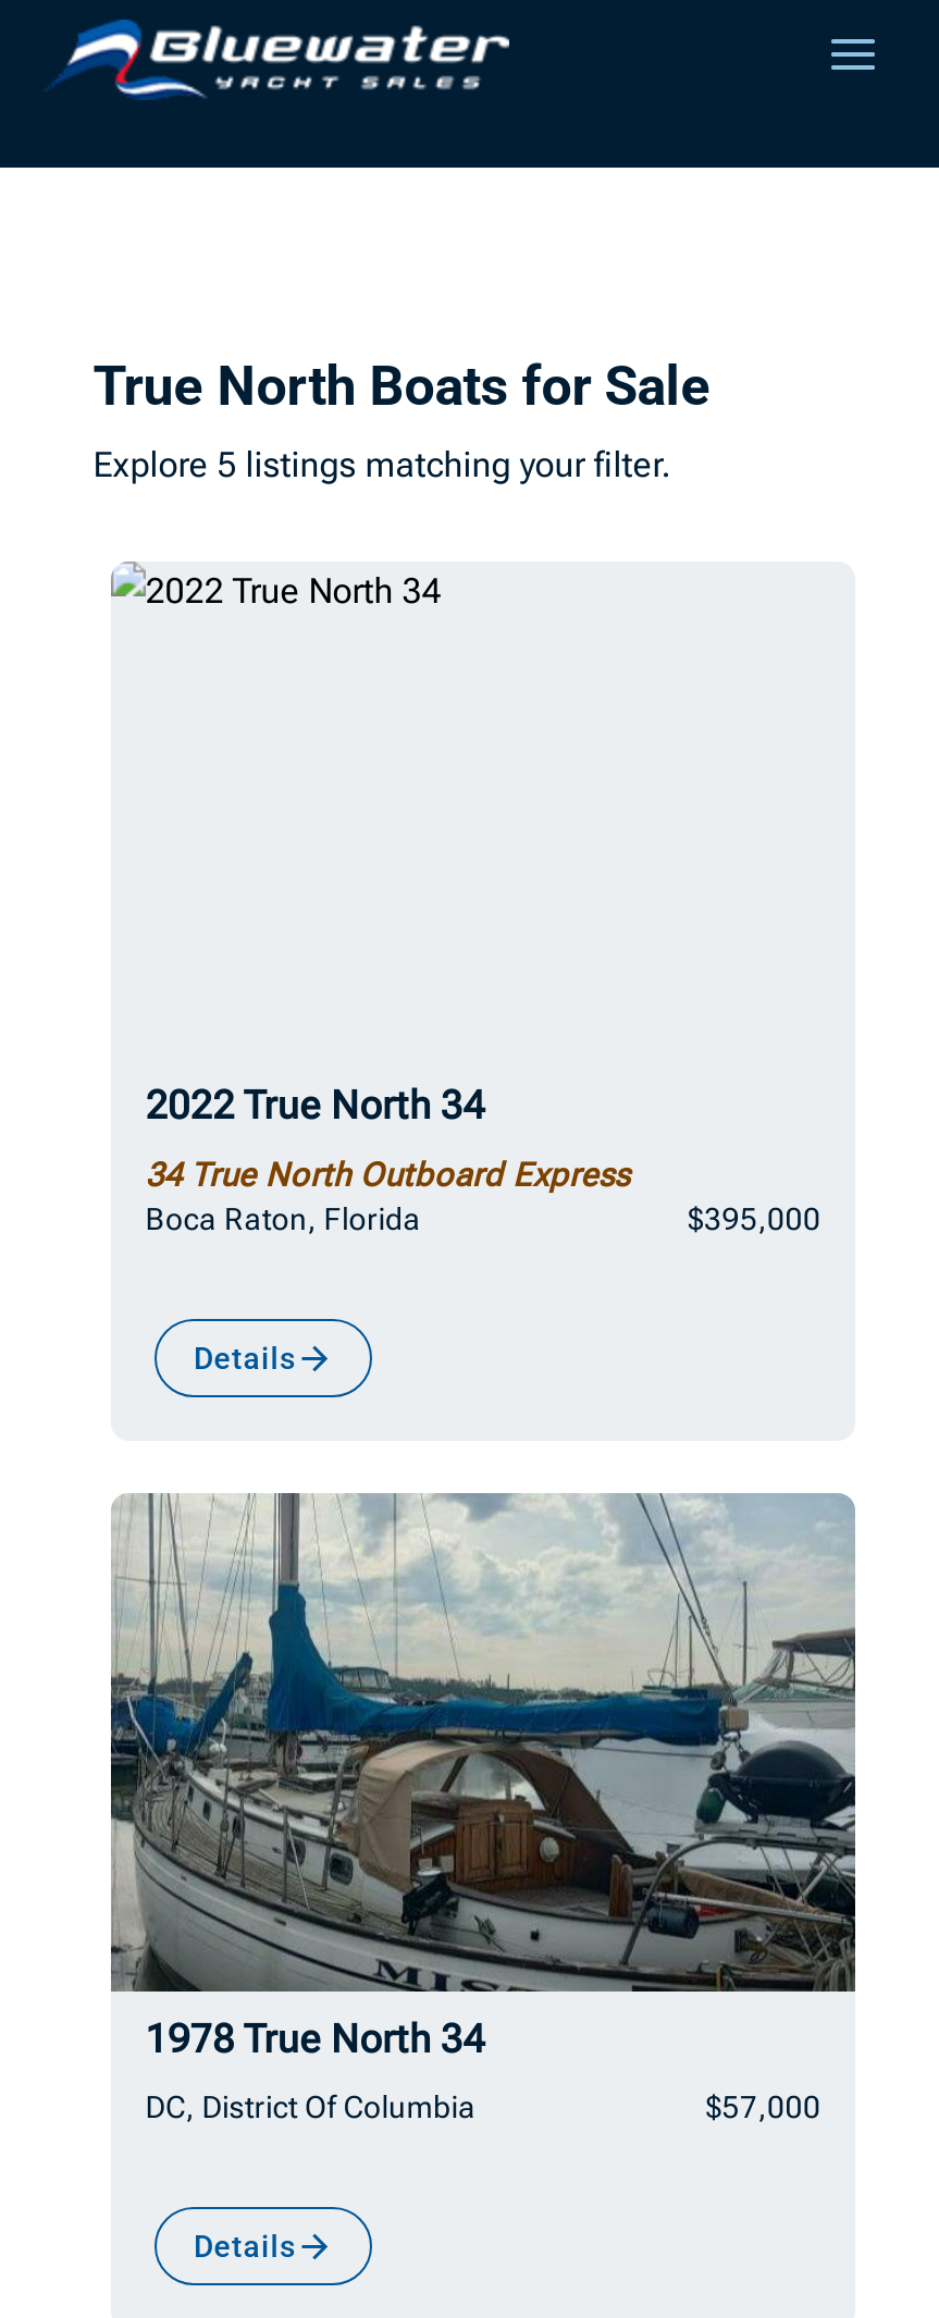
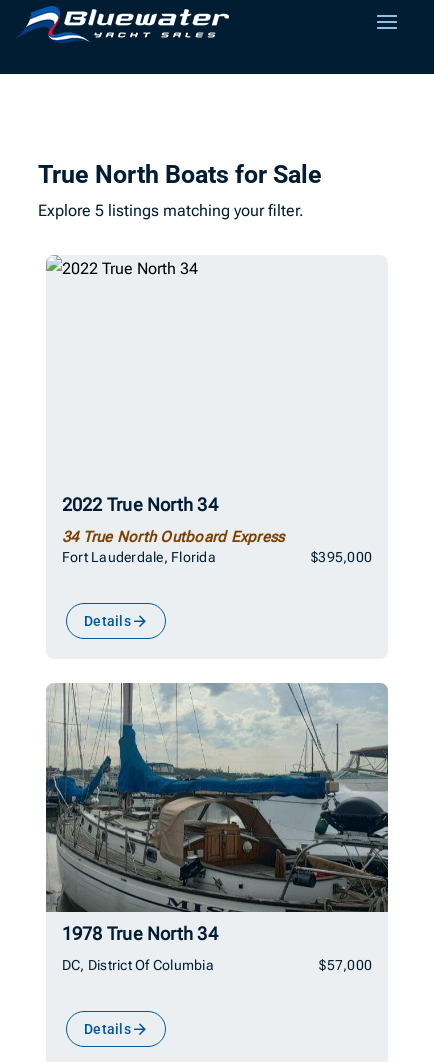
[145,1202,421,1237] Boca Raton, Florida -> [62,549,216,565] Fort Lauderdale, Florida

